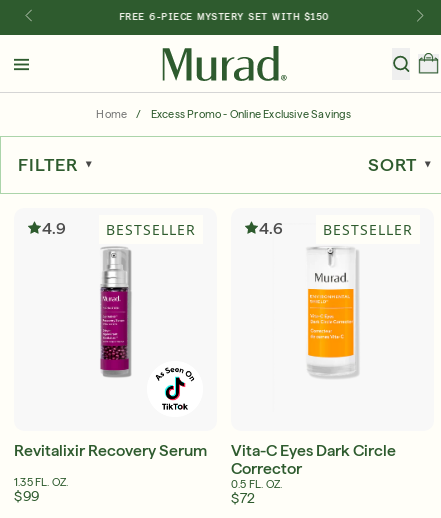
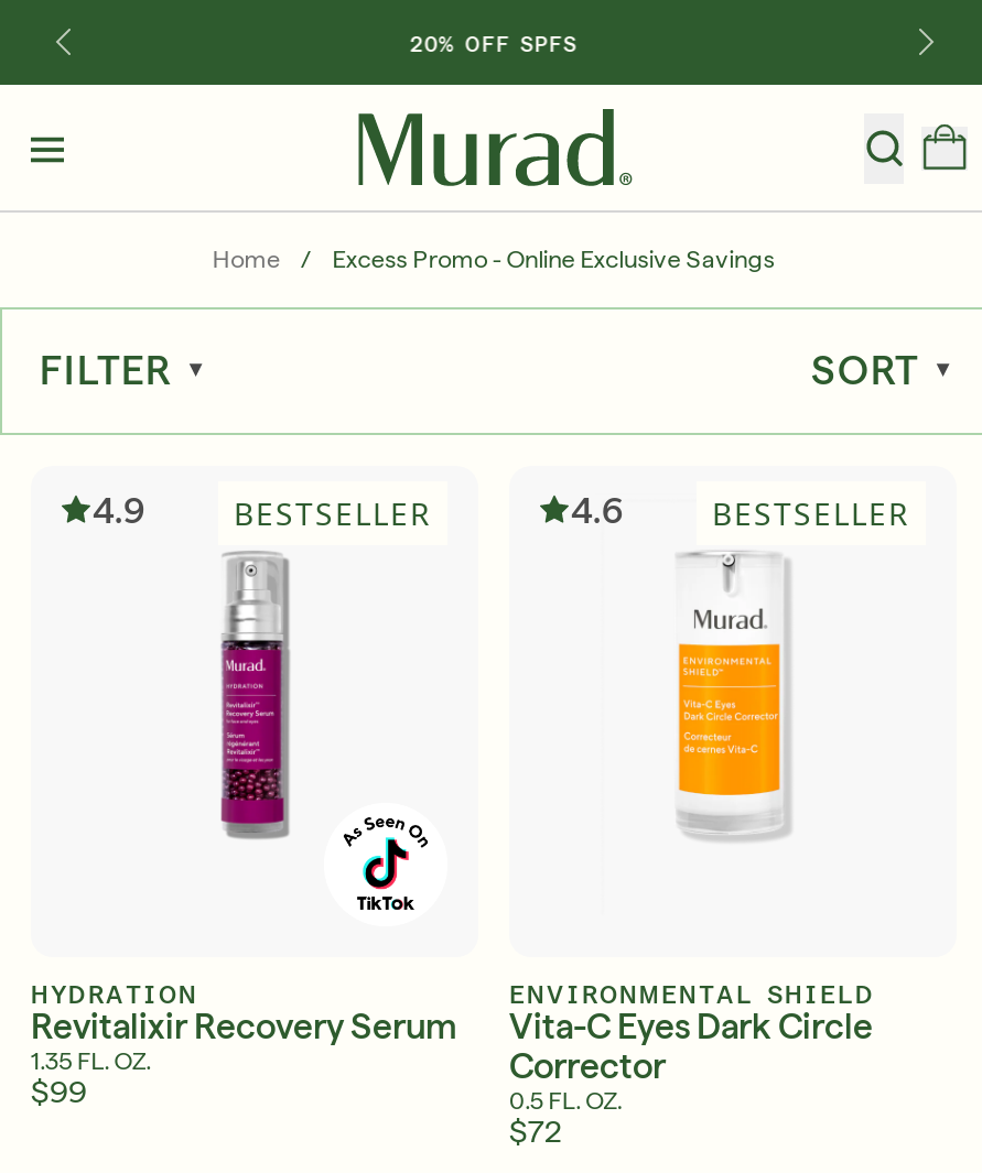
[119,9,329,21] FREE 6-PIECE MYSTERY SET WITH $150 -> [410,29,578,55] 20% OFF SPFS
none -> [31,979,198,1010] HYDRATION
none -> [509,979,875,1010] ENVIRONMENTAL SHIELD

